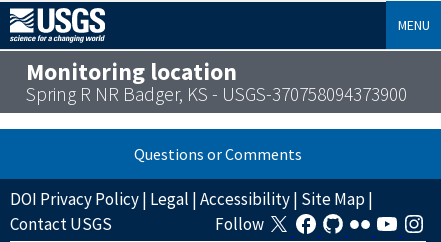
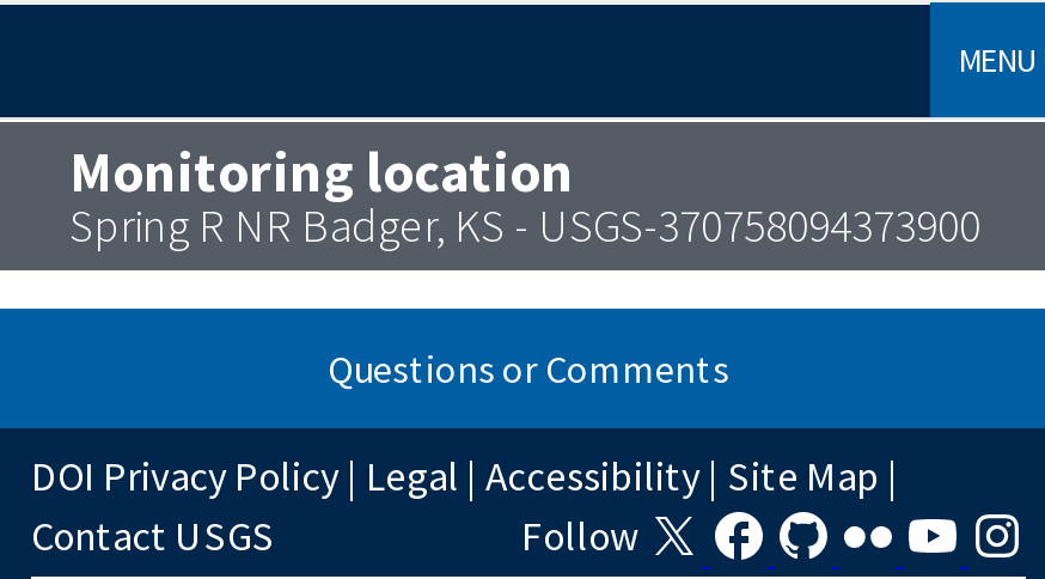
[9,7,106,44] [image] -> none

